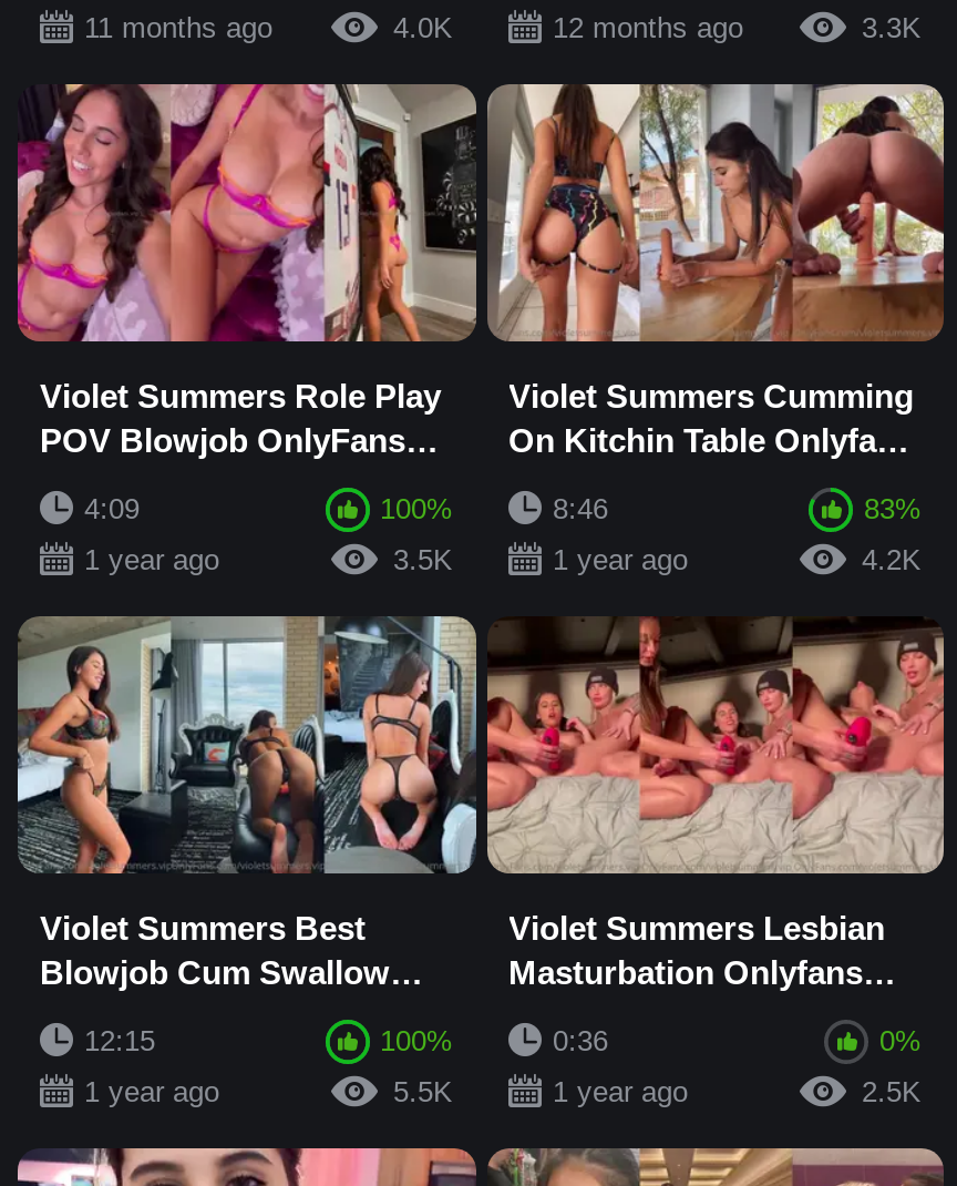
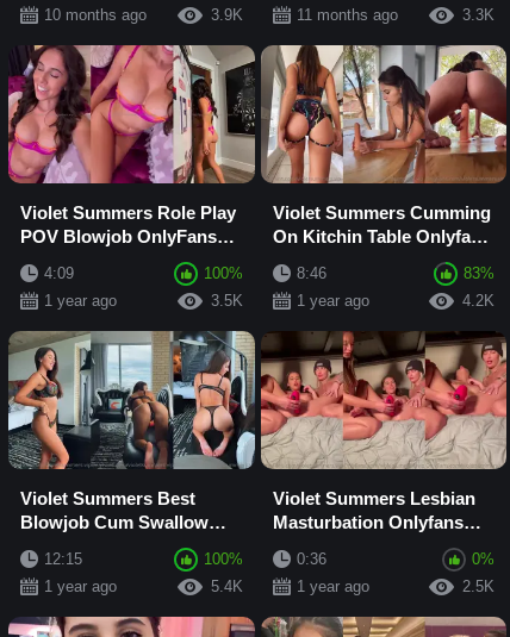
[84,11,453,44] 11 months ago | 4.0K -> [44,6,242,24] 10 months ago | 3.9K
[553,11,743,44] 12 months ago -> [296,6,397,24] 11 months ago
[393,1075,453,1109] 5.5K -> [210,578,242,595] 5.4K

